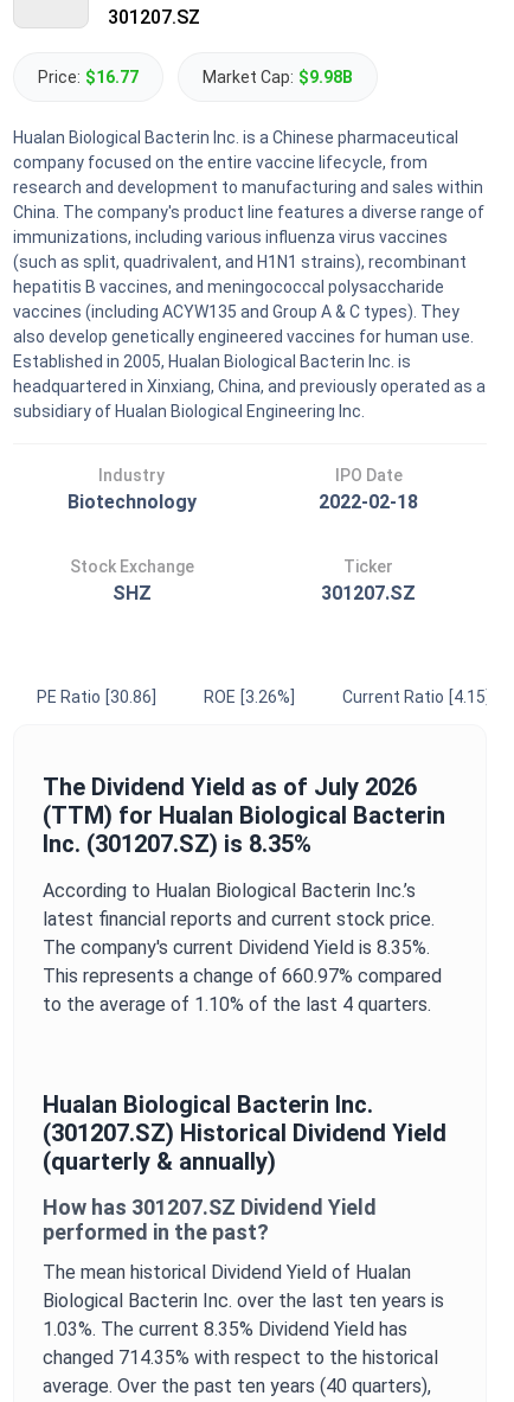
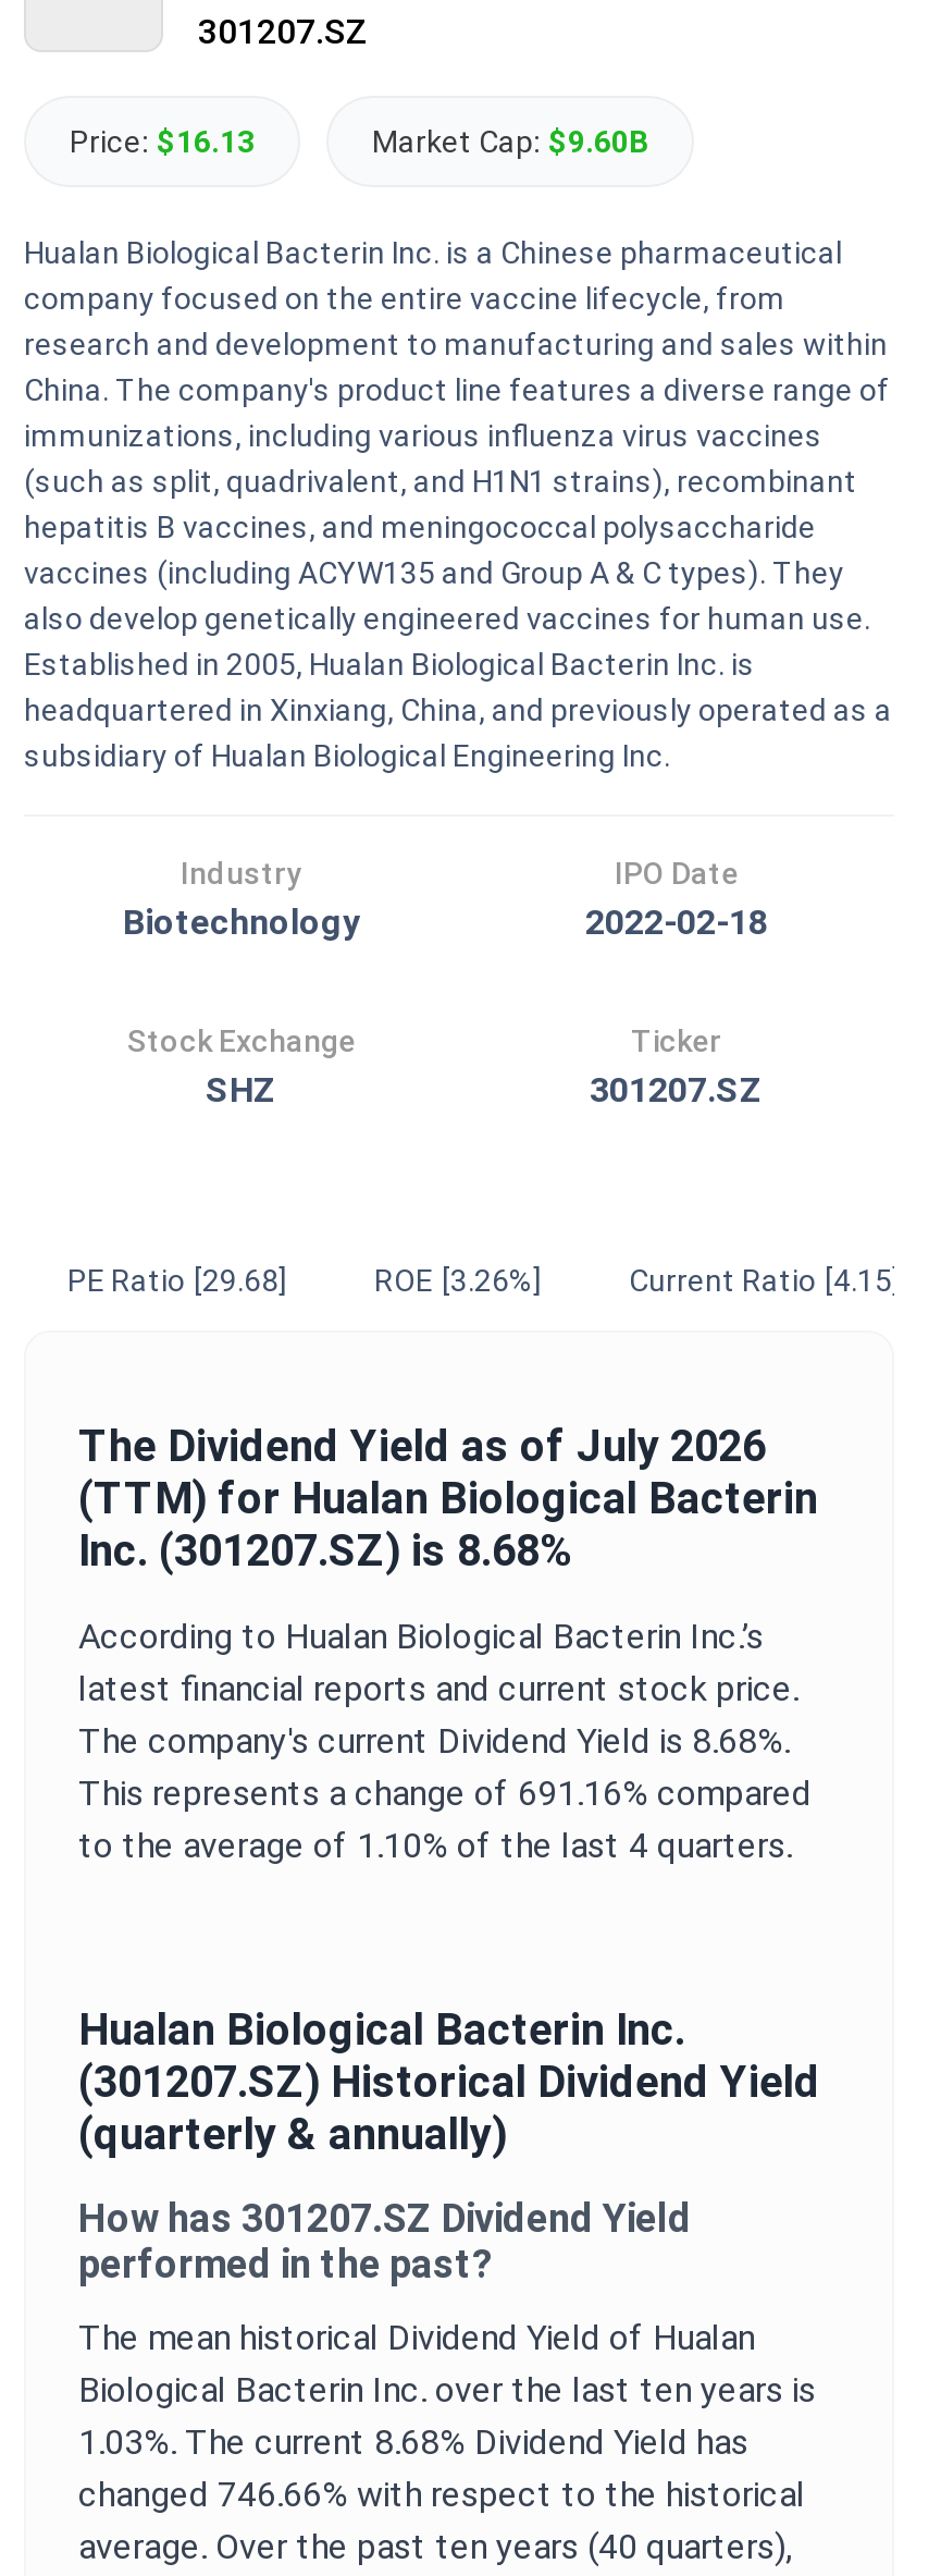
[38,68,139,87] Price: $16.77 -> [70,124,255,159] Price: $16.13
[203,68,353,87] Market Cap: $9.98B -> [372,124,648,159] Market Cap: $9.60B
[37,687,156,706] PE Ratio [30.86] -> [67,1263,287,1298] PE Ratio [29.68]
[43,830,311,858] Inc. (301207.SZ) is 8.35% -> [78,1524,572,1577] Inc. (301207.SZ) is 8.68%
[43,936,430,959] The company's current Dividend Yield is 8.35%. -> [78,1720,790,1762] The company's current Dividend Yield is 8.68%.
[43,965,442,987] This represents a change of 660.97% compared -> [78,1772,812,1814] This represents a change of 691.16% compared
[43,1318,407,1340] 1.03%. The current 8.35% Dividend Yield has -> [78,2421,748,2463] 1.03%. The current 8.68% Dividend Yield has
[43,1346,438,1369] changed 714.35% with respect to the historical -> [78,2474,805,2515] changed 746.66% with respect to the historical

